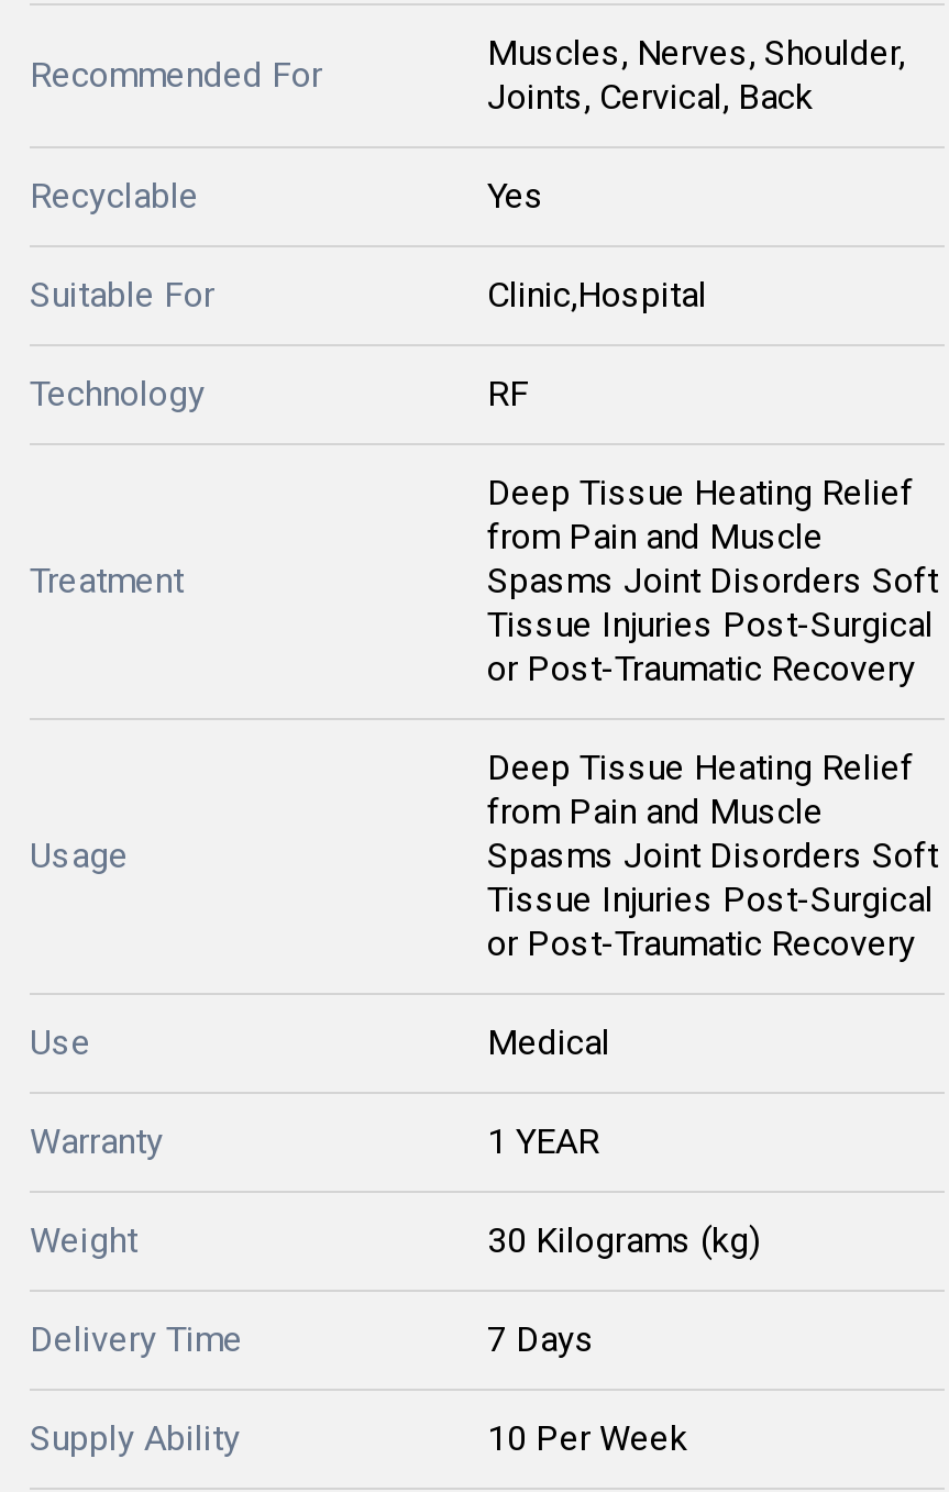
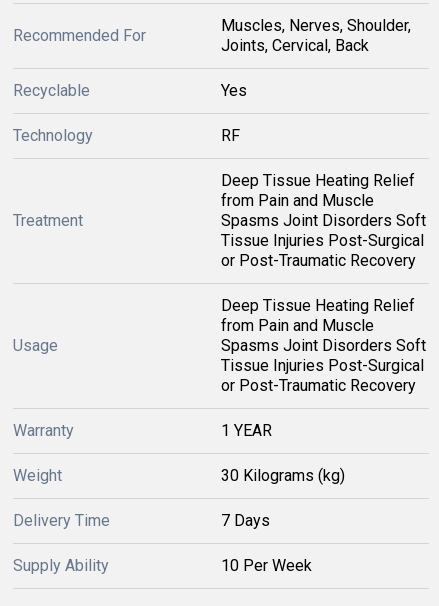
[30,274,707,316] Suitable For | Clinic,Hospital -> none
[30,1021,610,1063] Use | Medical -> none

